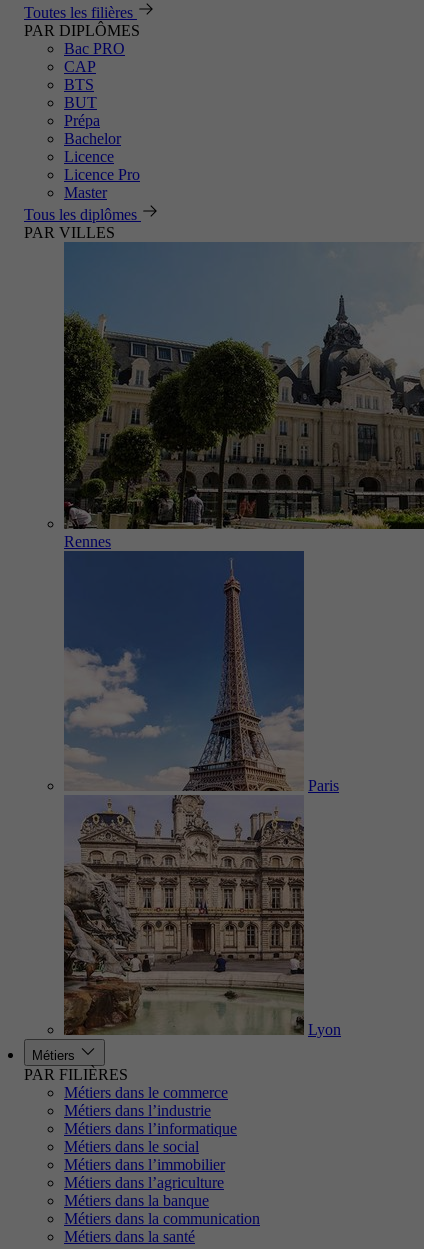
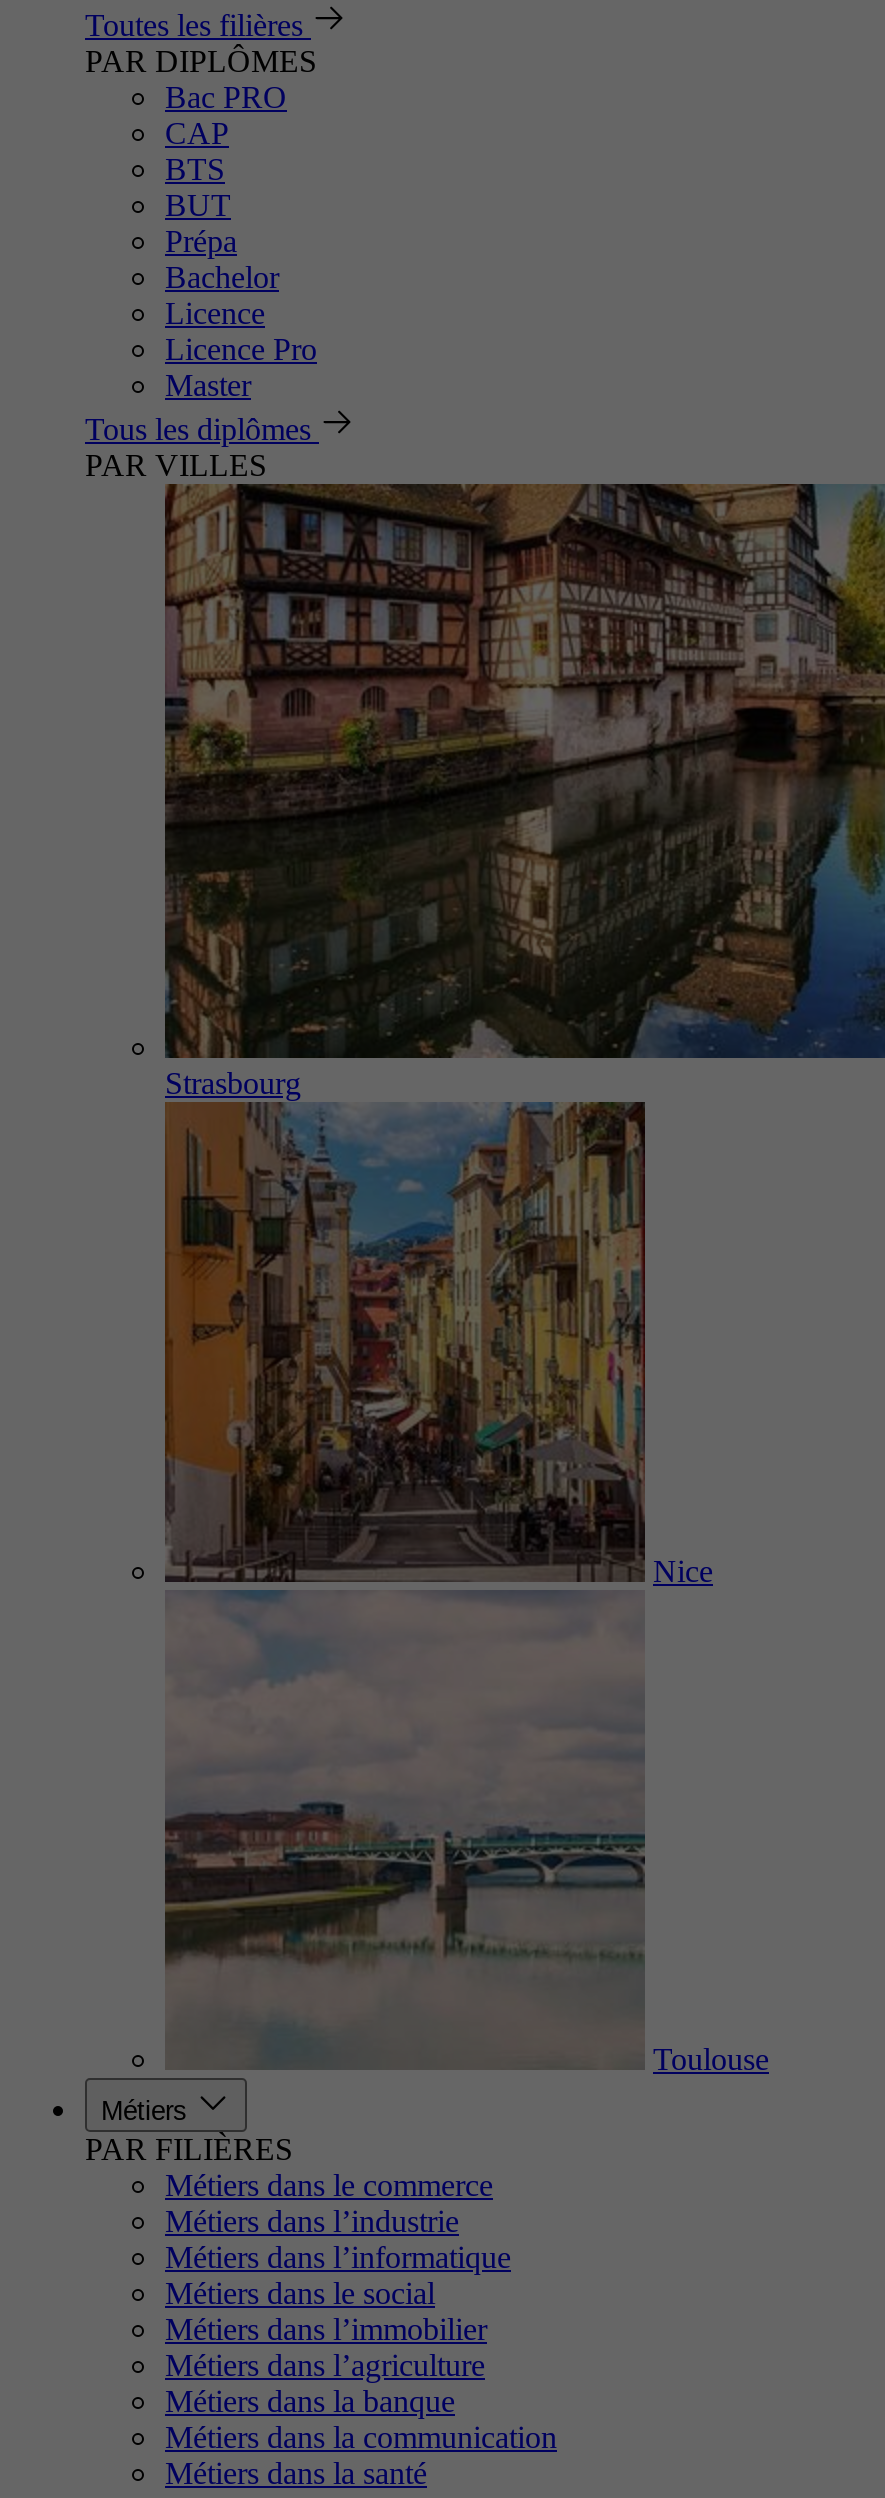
[63,241,421,550] [image] | Rennes -> [163,482,879,1100] [image] | Strasbourg
[63,550,339,1035] [image] | Paris -> [163,1100,713,2070] [image] | Nice
[308,1021,341,1038] Lyon -> [653,2042,769,2076] Toulouse

